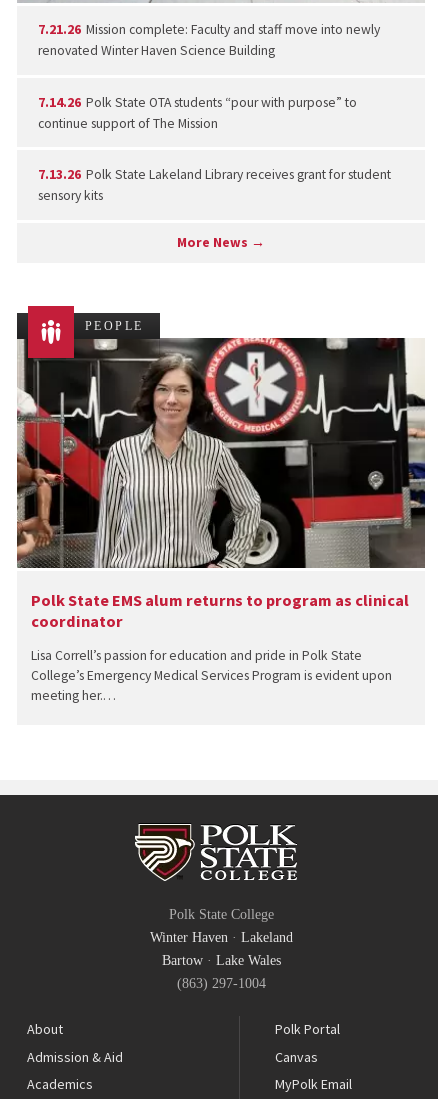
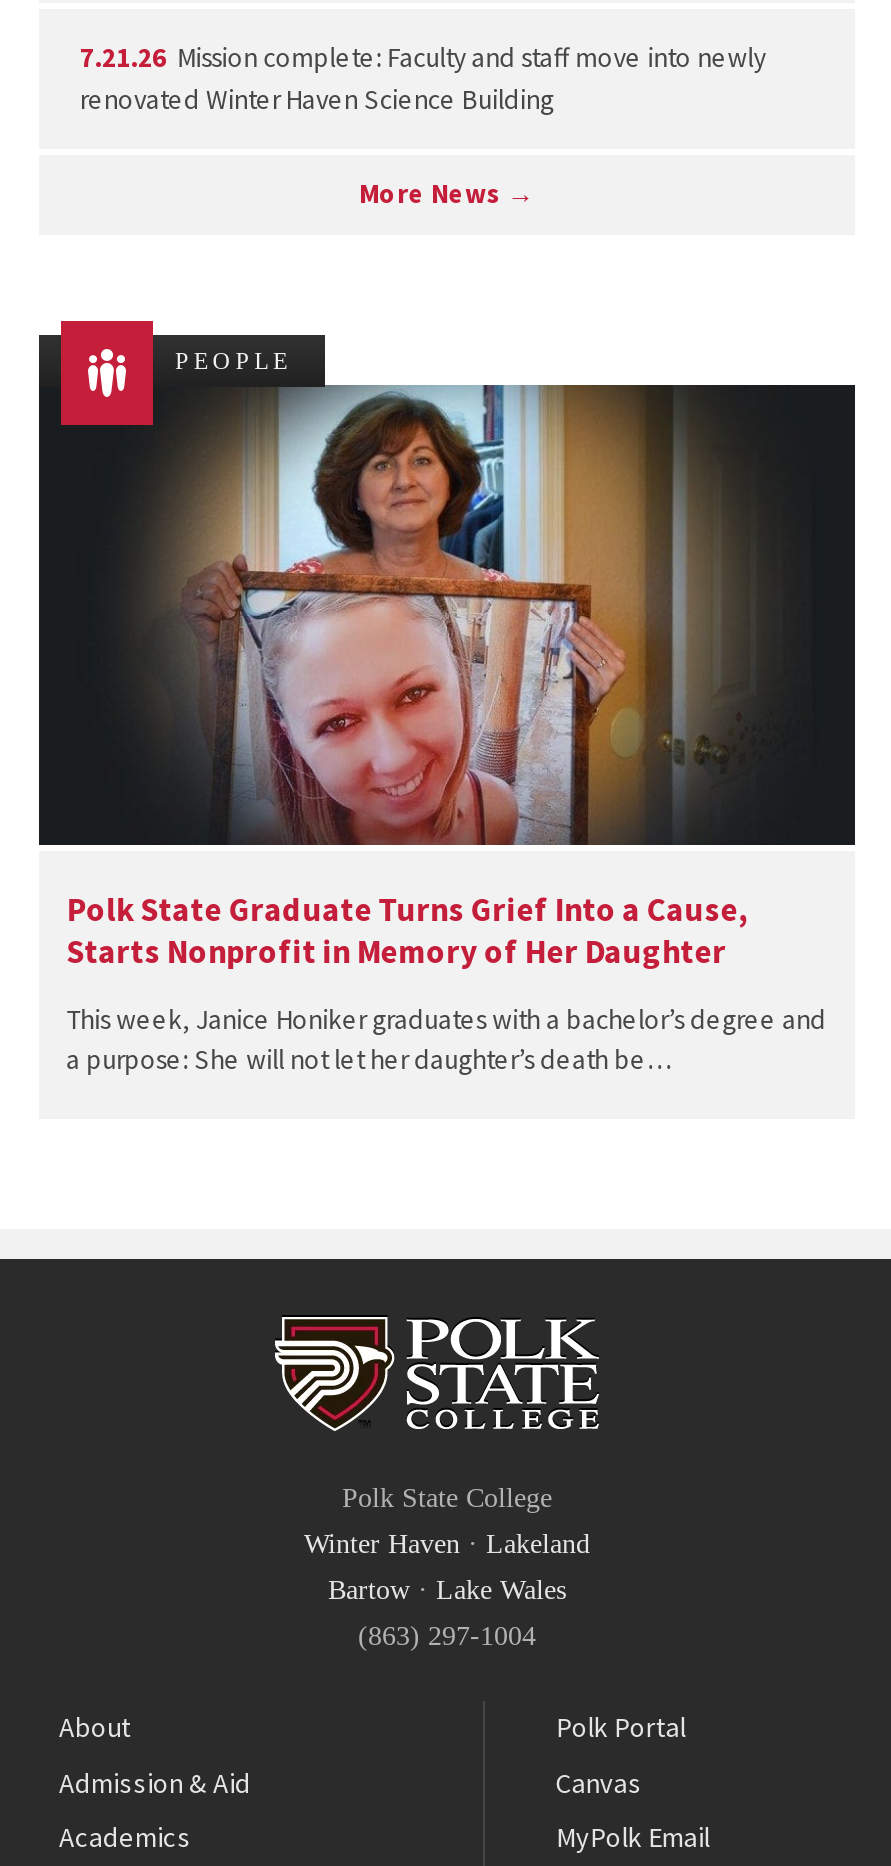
[37,94,391,204] 7.14.26 Polk State OTA students “pour with purpose” to | continue support of The Mission | 7.13.26 Polk State Lakeland Library receives grant for student | sensory kits -> none
[16,337,426,631] [image] | Polk State EMS alum returns to program as clinical | coordinator -> [37,382,857,971] [image] | Polk State Graduate Turns Grief Into a Cause, | Starts Nonprofit in Memory of Her Daughter
[31,646,392,703] Lisa Correll’s passion for education and pride in Polk State | College’s Emergency Medical Services Program is evident upon | meeting her.… -> [66,1002,826,1076] This week, Janice Honiker graduates with a bachelor’s degree and | a purpose: She will not let her daughter’s death be…

